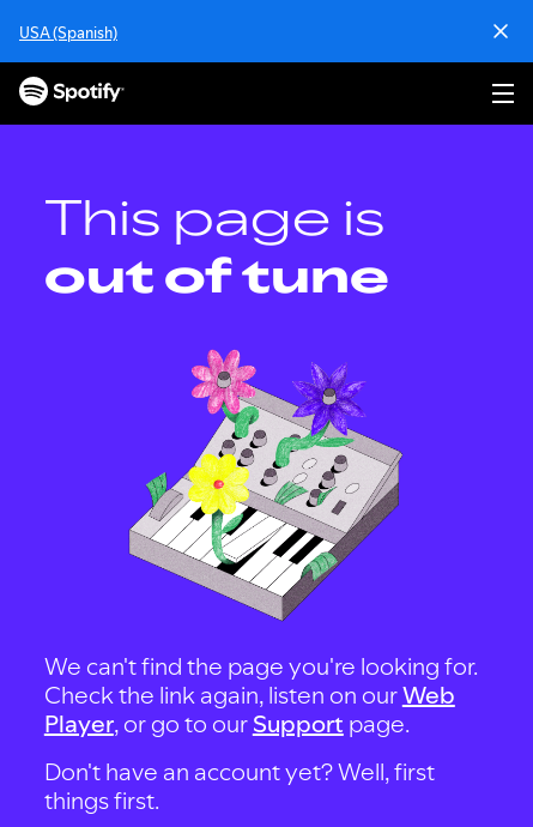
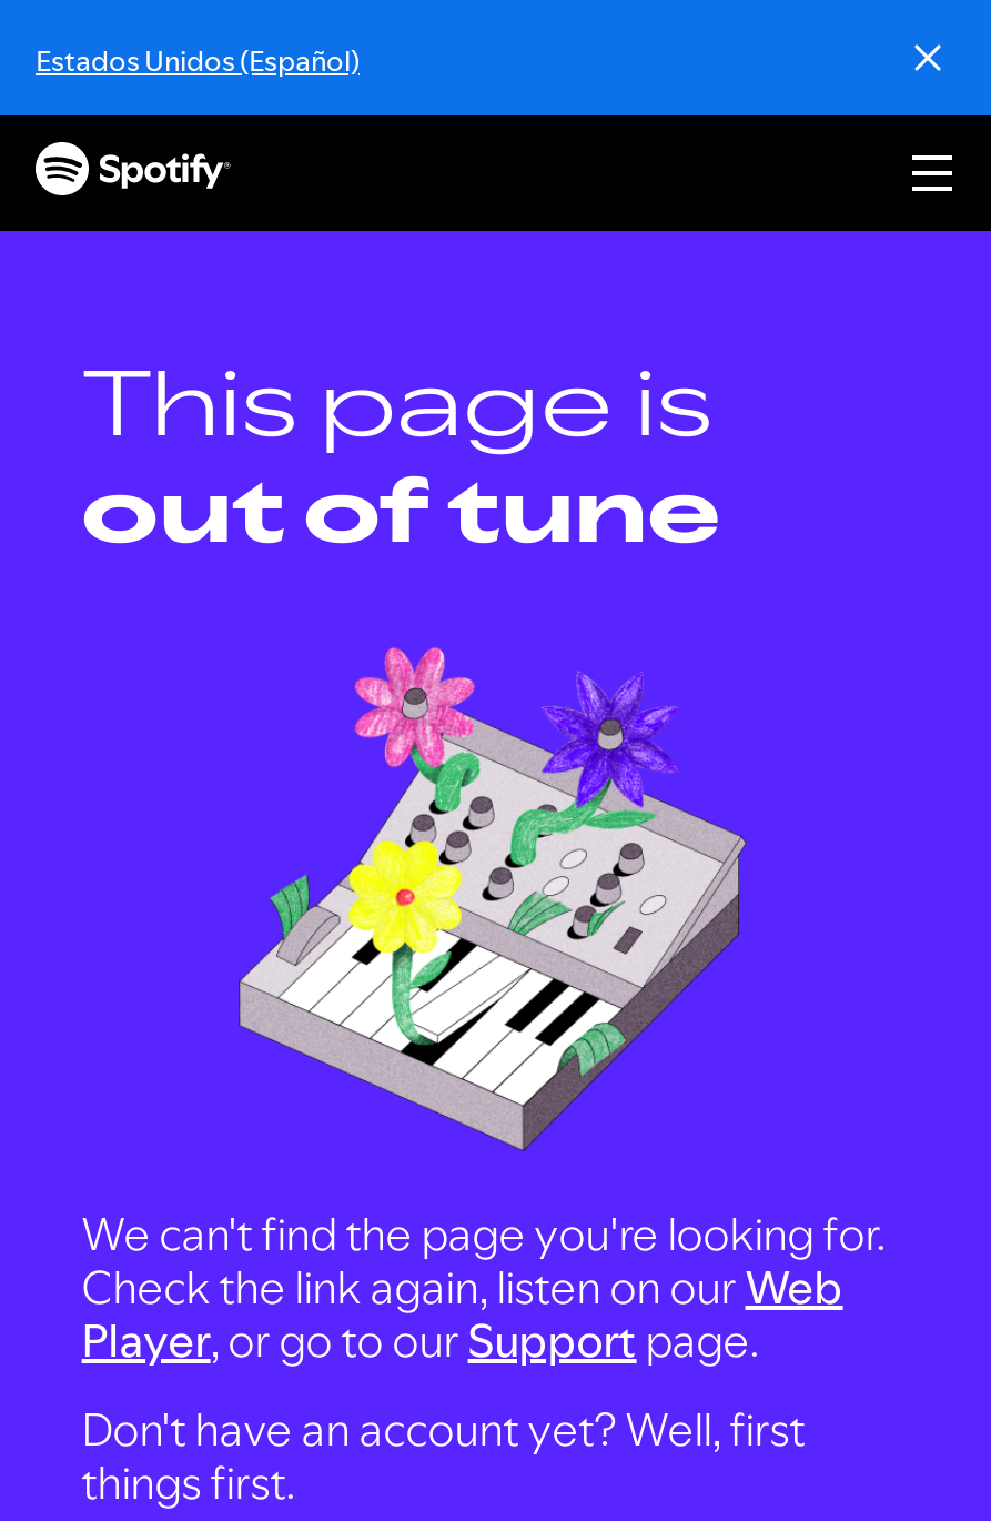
[19,22,117,43] USA (Spanish) -> [36,40,360,80] Estados Unidos (Español)

